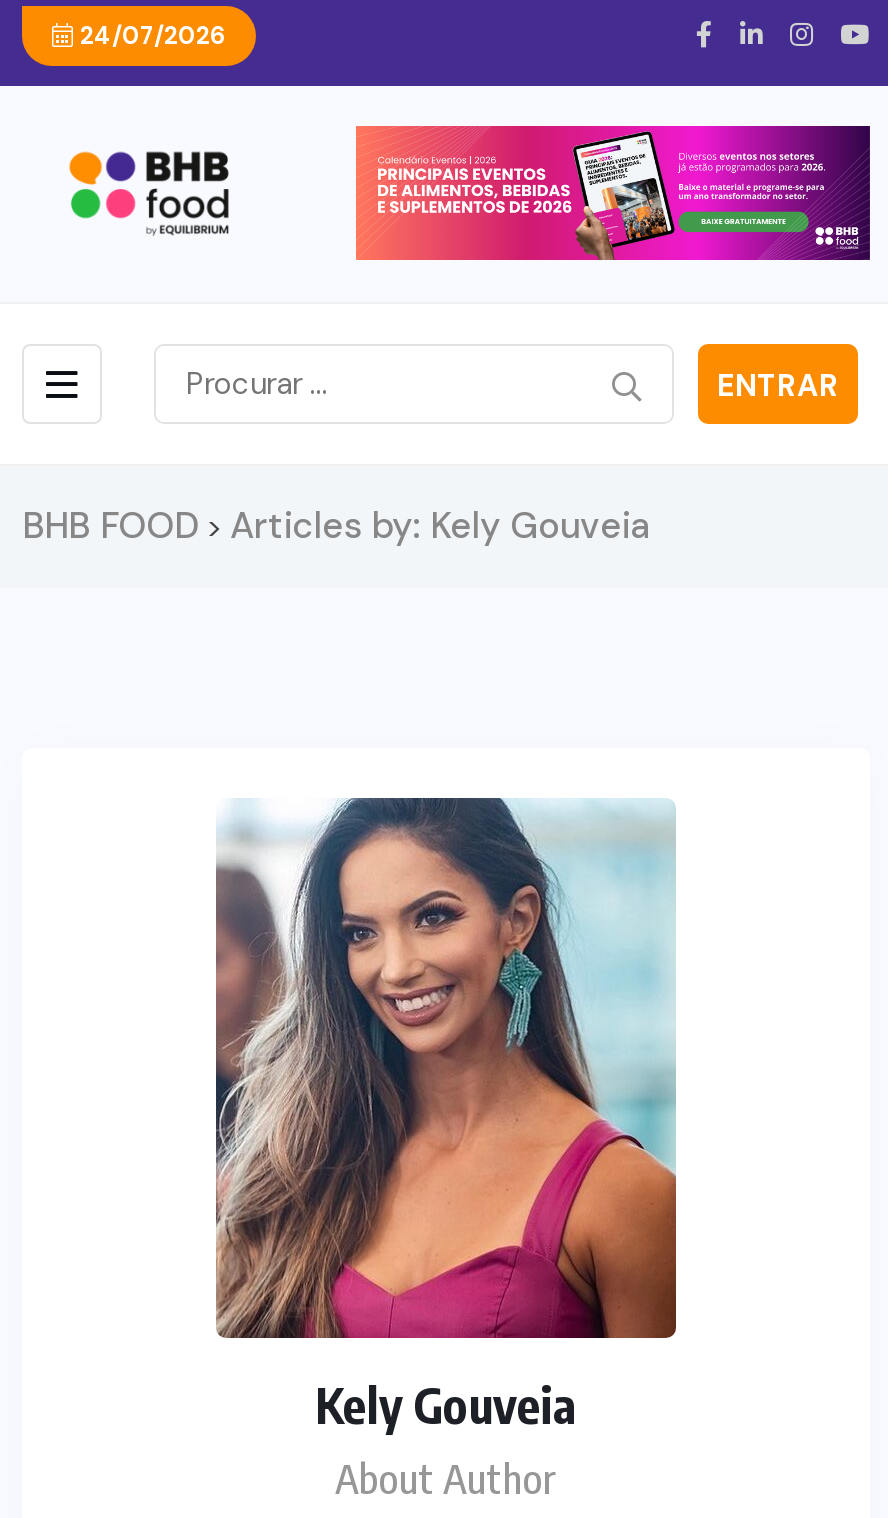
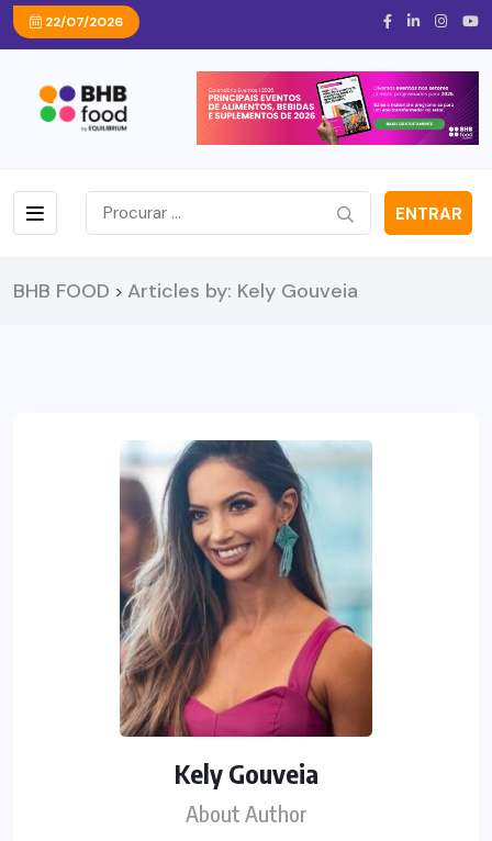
[74,20,226,52] 24/07/2026 -> [42,13,123,31] 22/07/2026

